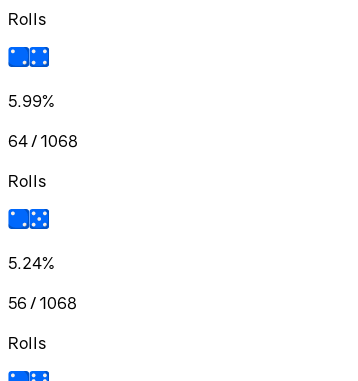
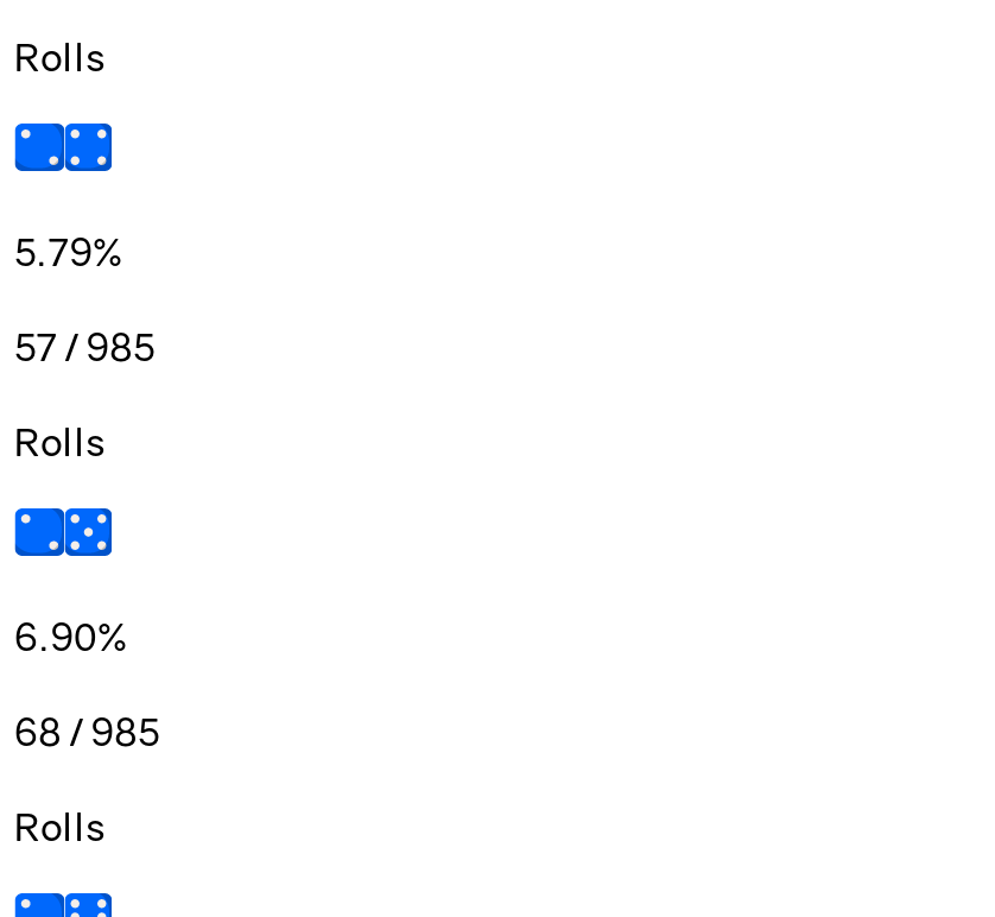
[8,91,55,111] 5.99% -> [14,228,123,275] 5.79%
[8,131,78,151] 64 / 1068 -> [14,323,154,370] 57 / 985
[8,253,55,273] 5.24% -> [14,613,128,660] 6.90%
[8,293,77,313] 56 / 1068 -> [14,708,159,755] 68 / 985

